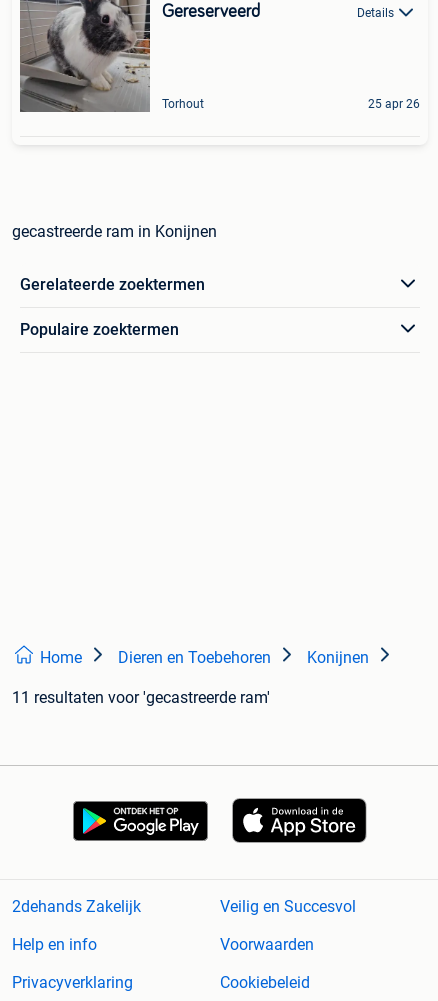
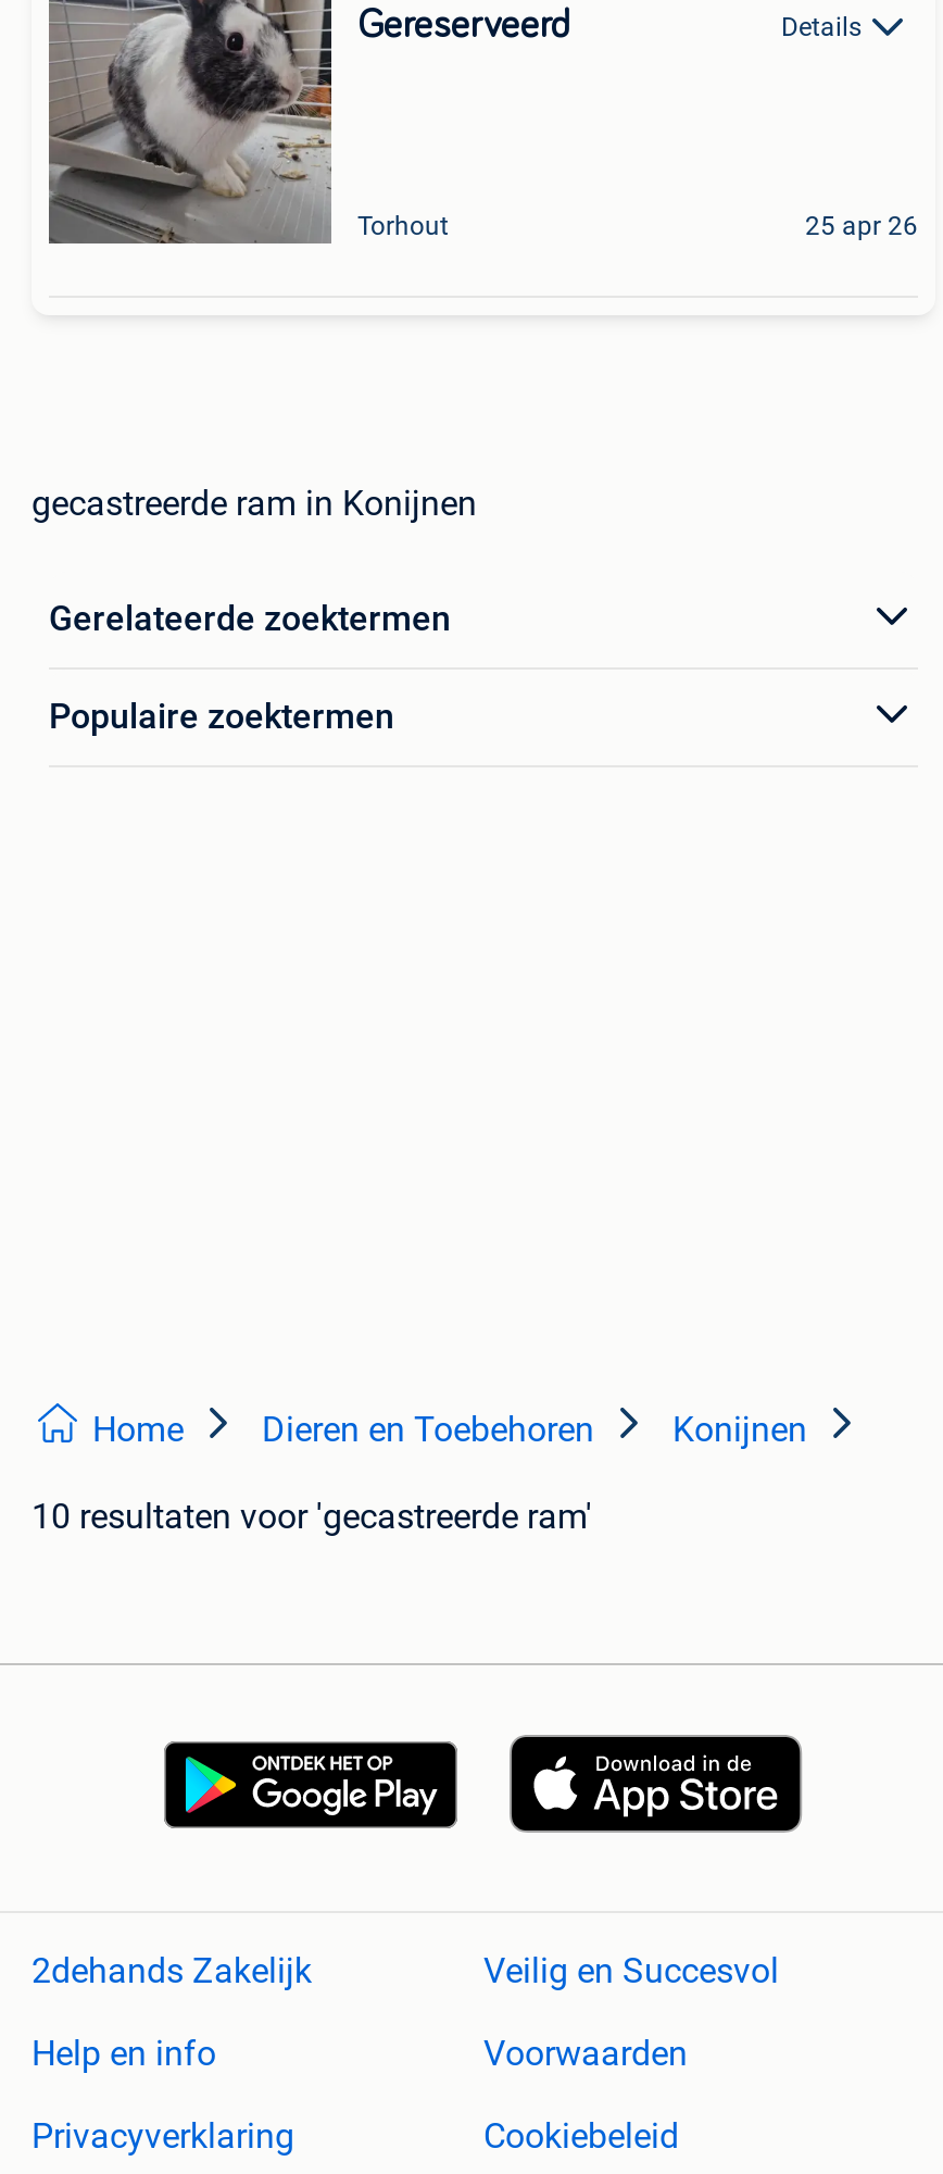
[12,688,270,707] 11 resultaten voor 'gecastreerde ram' -> [32,1495,592,1536] 10 resultaten voor 'gecastreerde ram'

